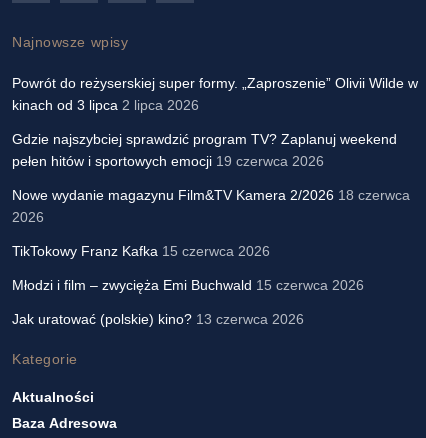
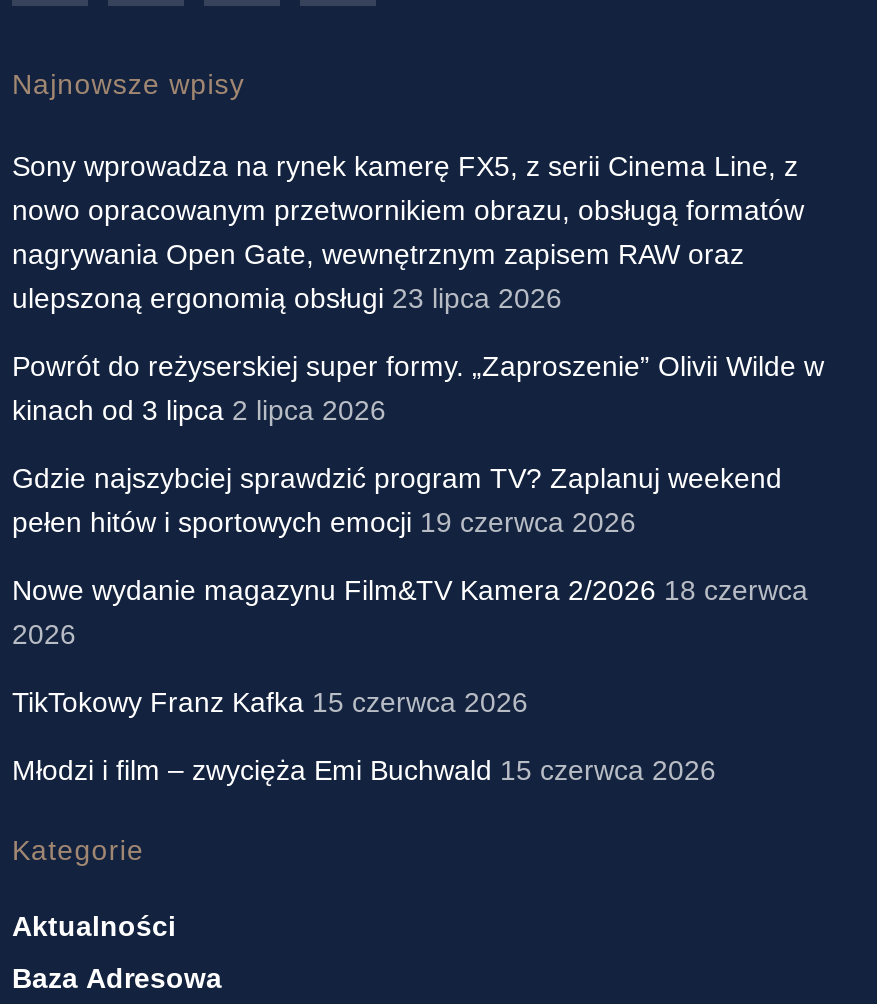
none -> [12,149,804,313] Sony wprowadza na rynek kamerę FX5, z serii Cinema Line, z | nowo opracowanym przetwornikiem obrazu, obsługą formatów | nagrywania Open Gate, wewnętrznym zapisem RAW oraz | ulepszoną ergonomią obsługi 23 lipca 2026
moved [12,74,418,292] -> [12,349,824,785]: Powrót do reżyserskiej super formy. „Zaproszenie” Olivii Wilde w | kinach od 3 lipca 2 lipca 2026 | Gdzie najszybciej sprawdzić program TV? Zaplanuj weekend | pełen hitów i sportowych emocji 19 czerwca 2026 | Nowe wydanie magazynu Film&TV Kamera 2/2026 18 czerwca | 2026 | TikTokowy Franz Kafka 15 czerwca 2026 | Młodzi i film – zwycięża Emi Buchwald 15 czerwca 2026
[12,310,304,326] Jak uratować (polskie) kino? 13 czerwca 2026 -> none

